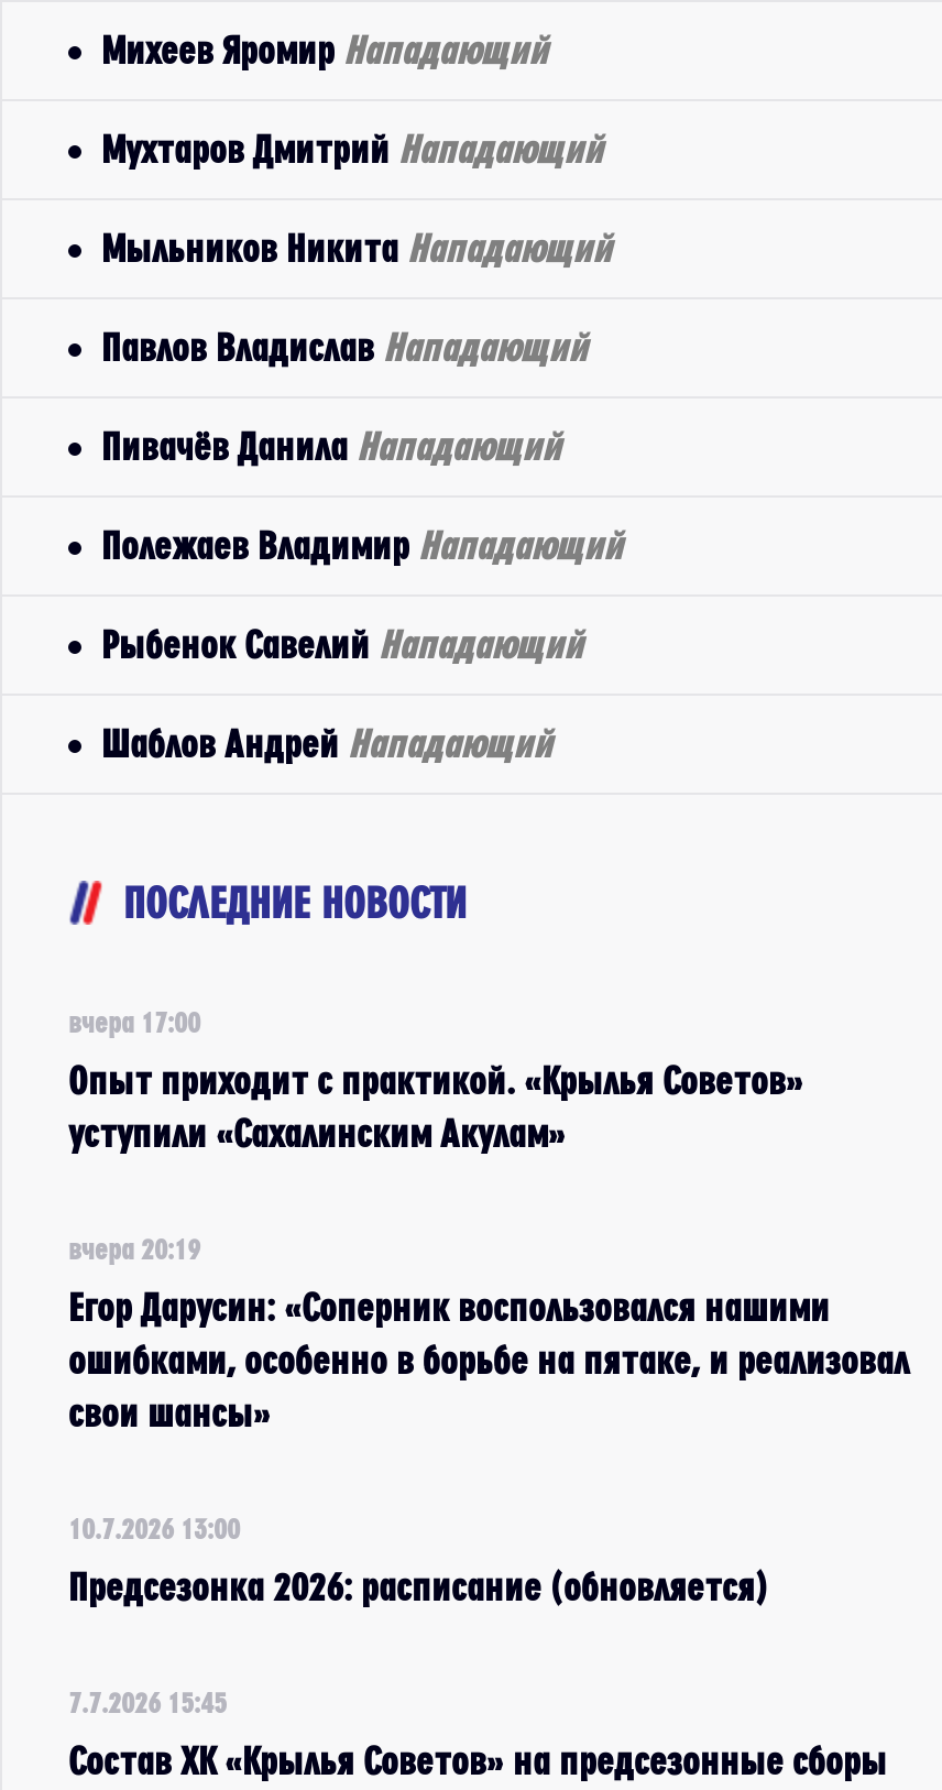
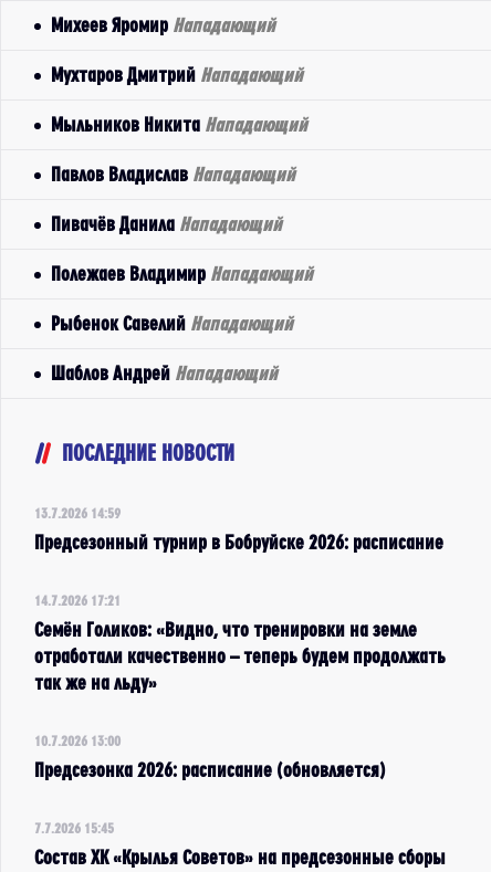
[68,1006,200,1037] вчера 17:00 -> [34,505,121,521] 13.7.2026 14:59
[68,1059,803,1154] Опыт приходит с практикой. «Крылья Советов» | уступили «Сахалинским Акулам» -> [34,532,443,553] Предсезонный турнир в Бобруйске 2026: расписание
[68,1233,200,1264] вчера 20:19 -> [34,592,121,608] 14.7.2026 17:21
[68,1286,909,1433] Егор Дарусин: «Соперник воспользовался нашими | ошибками, особенно в борьбе на пятаке, и реализовал | свои шансы» -> [34,619,446,693] Семён Голиков: «Видно, что тренировки на земле | отработали качественно – теперь будем продолжать | так же на льду»

